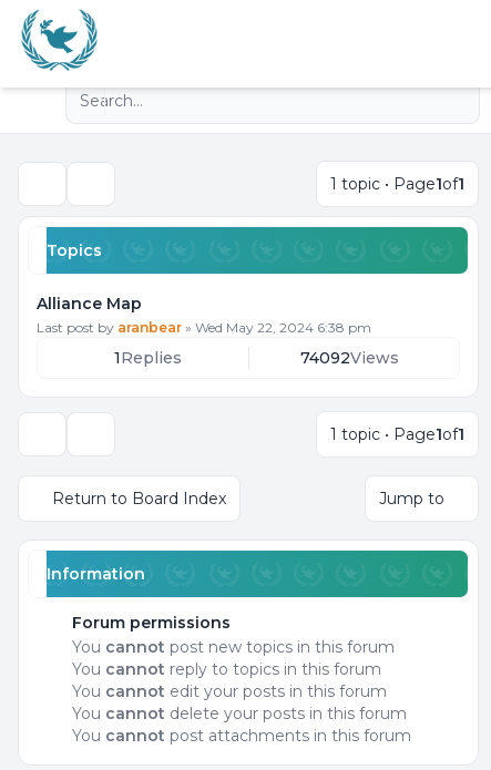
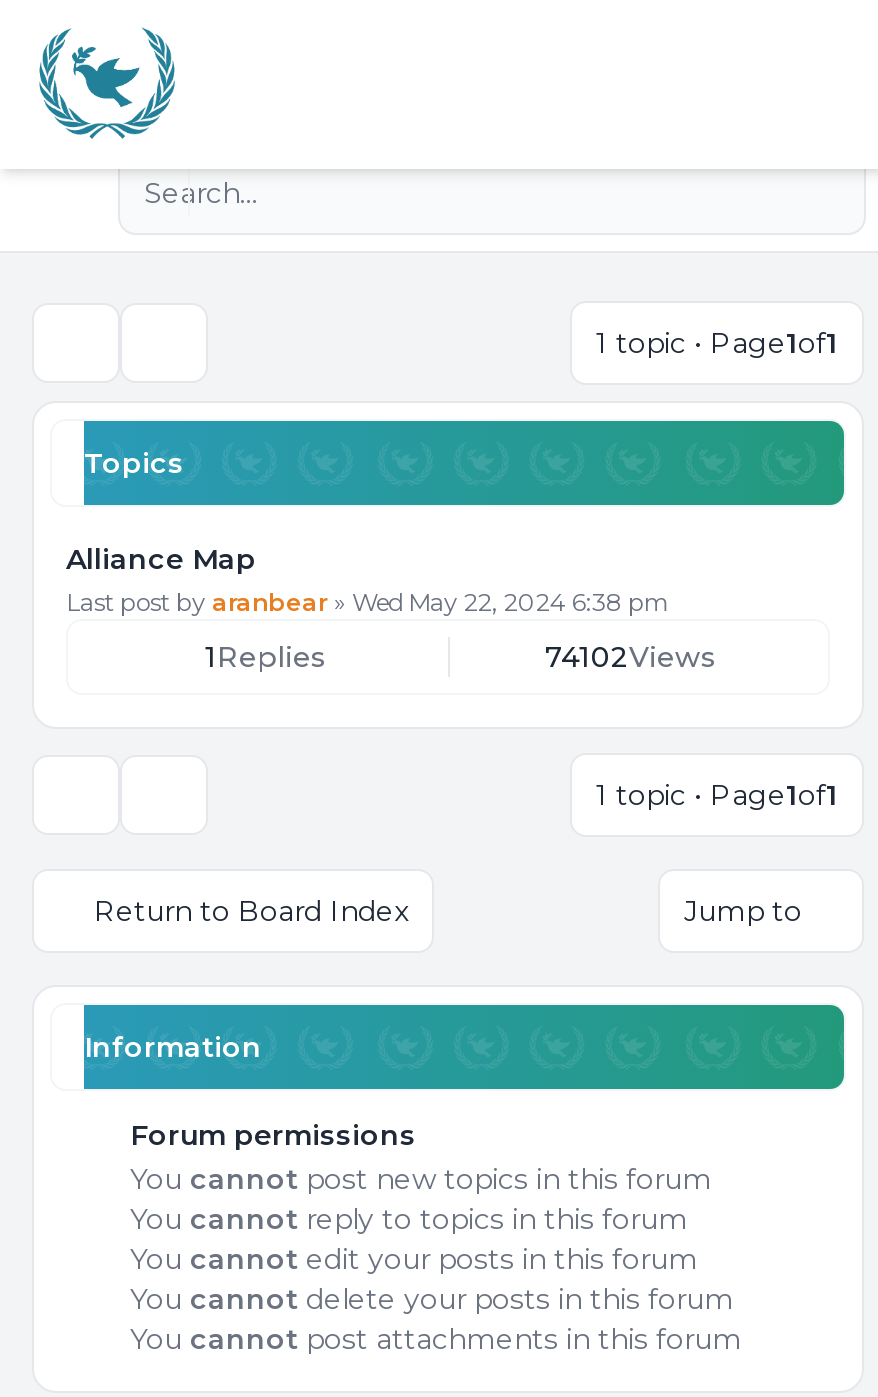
[300,348,399,368] 74092Views -> [545,639,717,675] 74102Views

